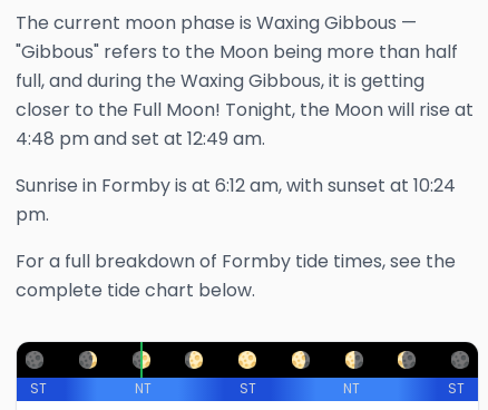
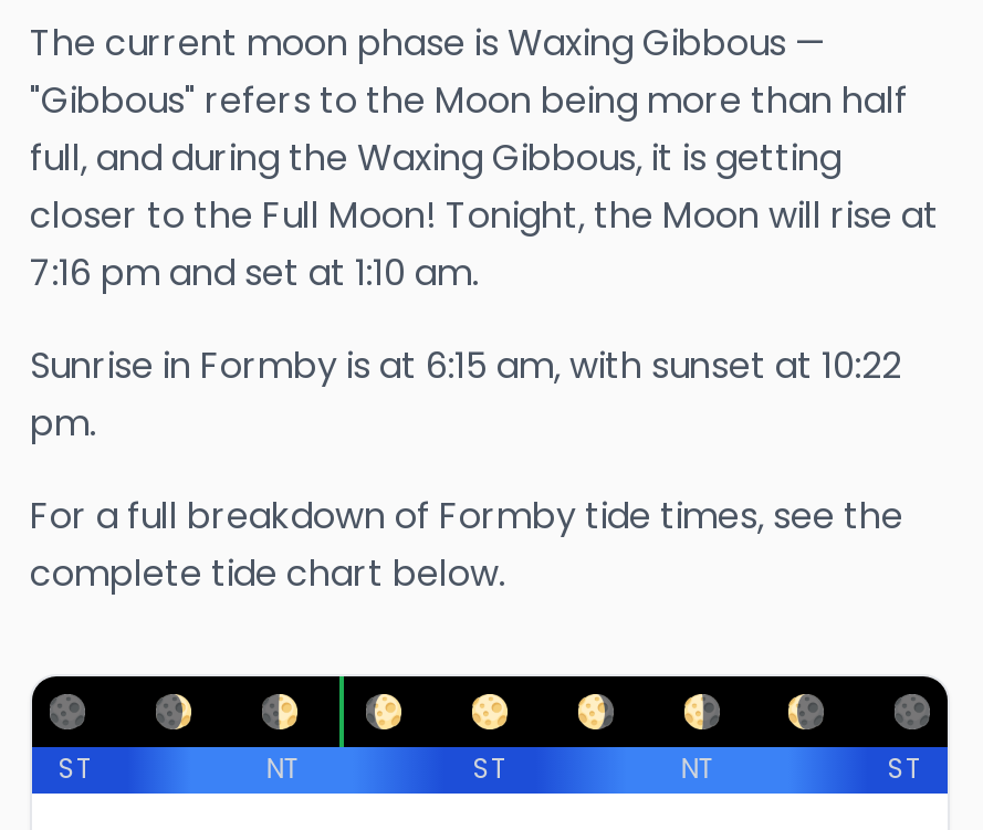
[16,126,265,152] 4:48 pm and set at 12:49 am. -> [30,248,479,298] 7:16 pm and set at 1:10 am.
[16,173,456,198] Sunrise in Formby is at 6:12 am, with sunset at 10:24 -> [30,340,901,391] Sunrise in Formby is at 6:15 am, with sunset at 10:22

